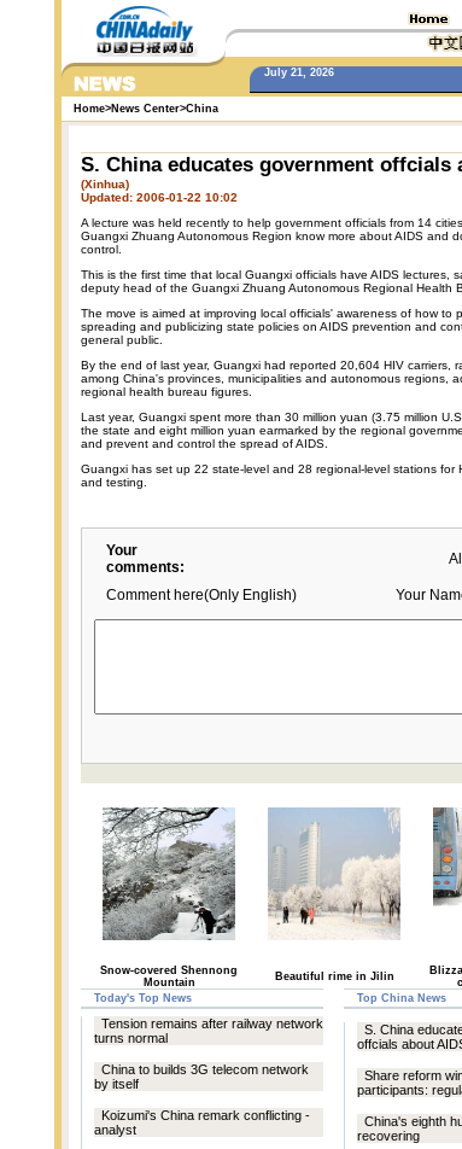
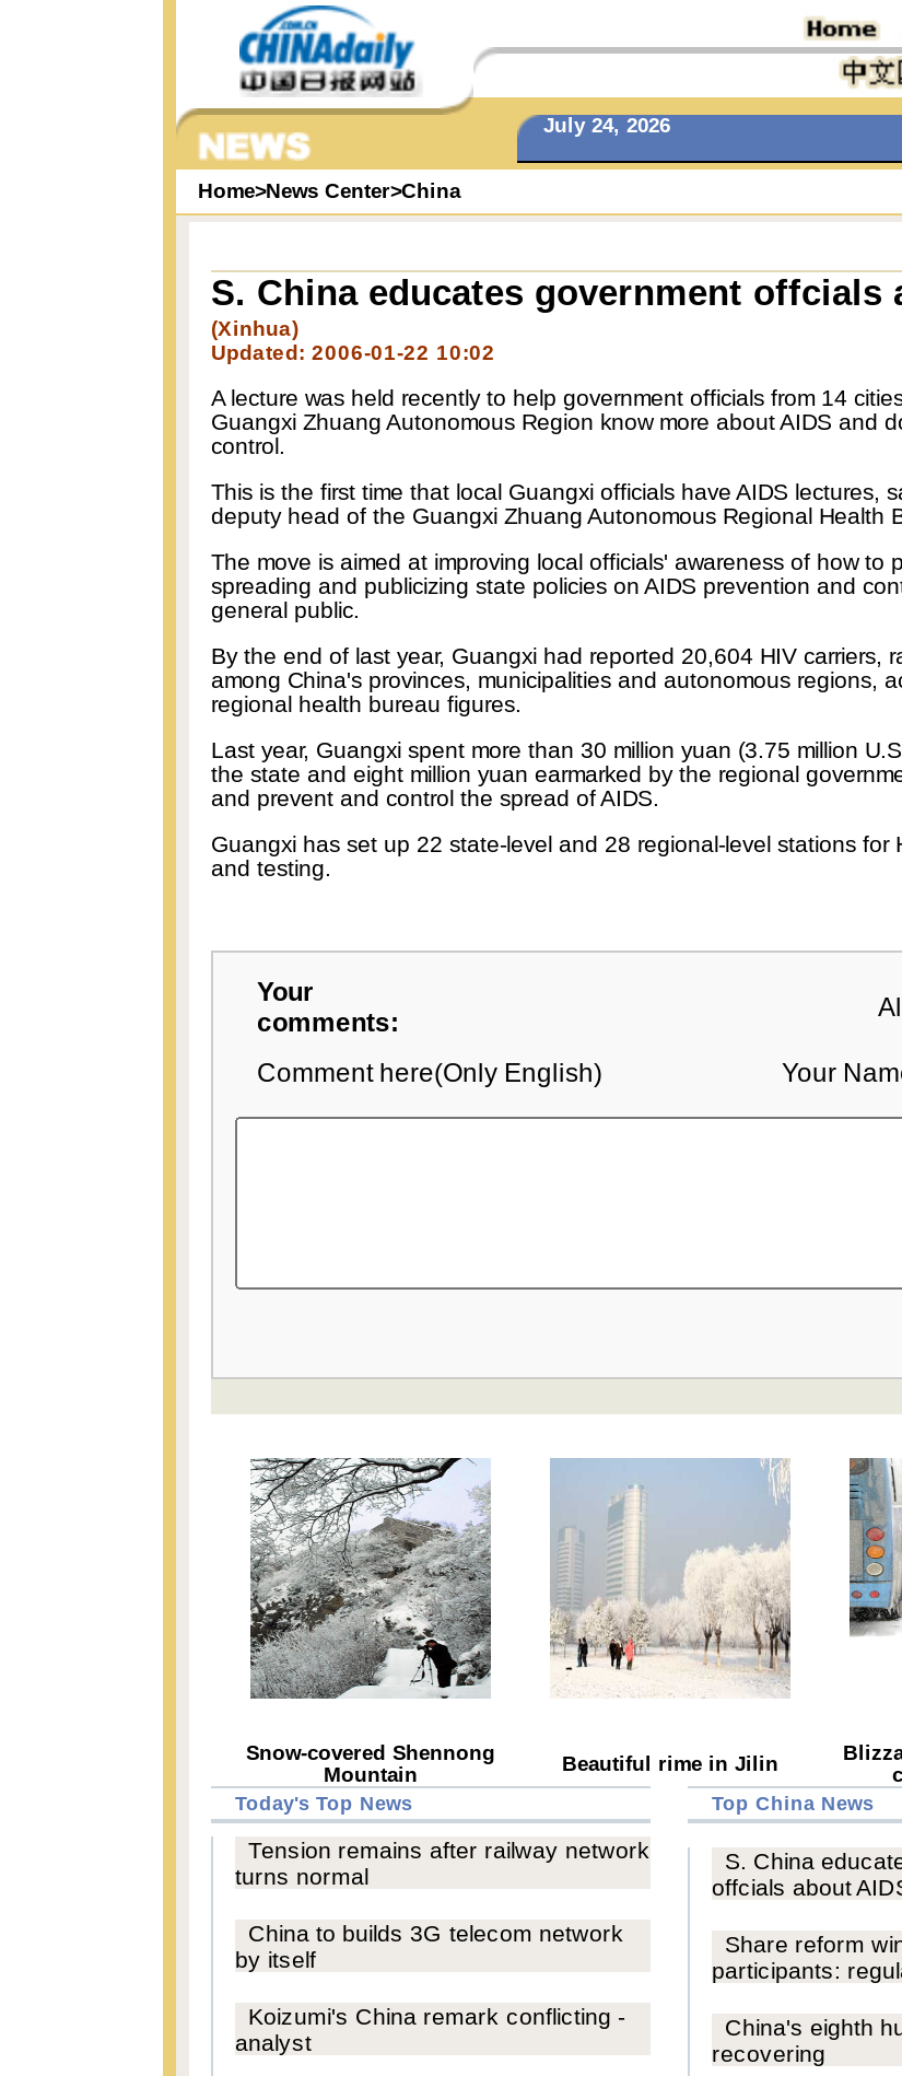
[264,66,334,78] July 21, 2026 -> [543,115,670,137] July 24, 2026

